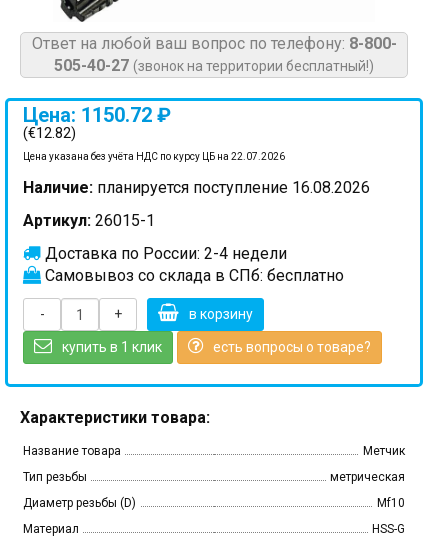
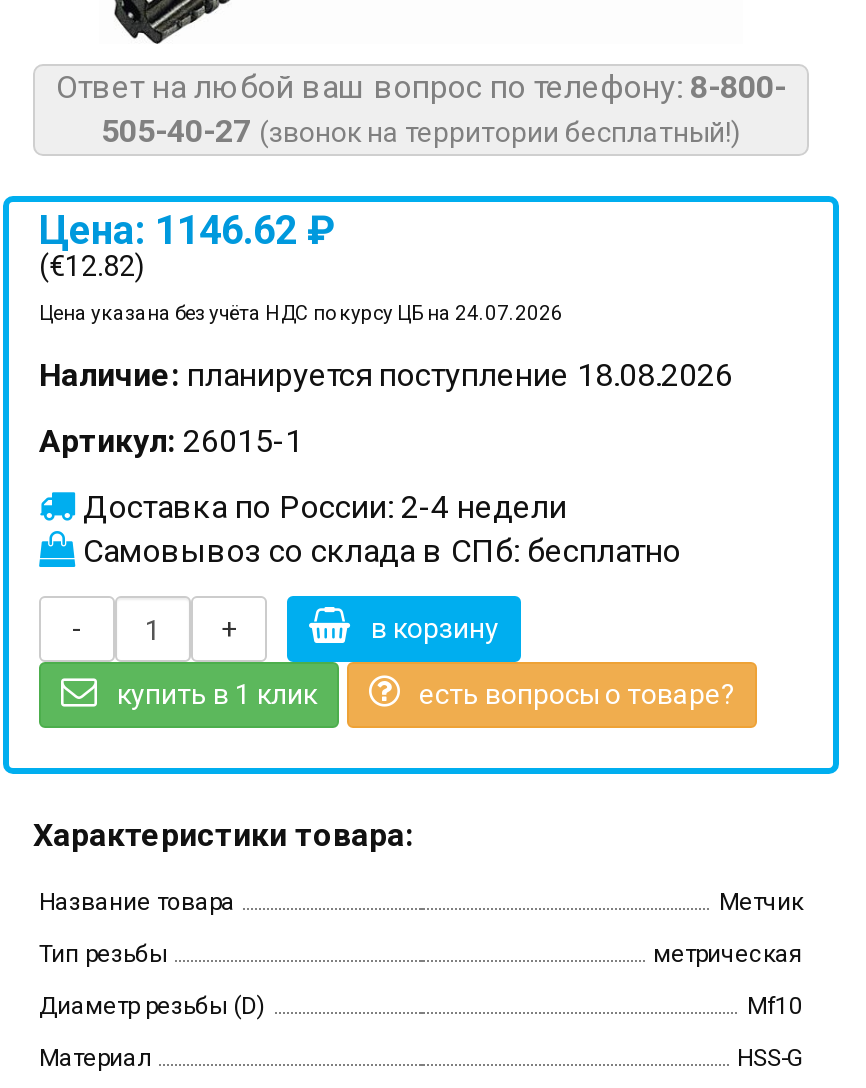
[23,103,171,127] Цена: 1150.72 ₽ -> [39,206,335,254] Цена: 1146.62 ₽
[23,151,285,162] Цена указана без учёта НДС по курсу ЦБ на 22.07.2026 -> [39,302,563,324] Цена указана без учёта НДС по курсу ЦБ на 24.07.2026
[23,178,370,197] Наличие: планируется поступление 16.08.2026 -> [39,356,733,394] Наличие: планируется поступление 18.08.2026

